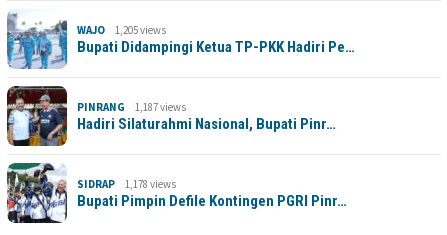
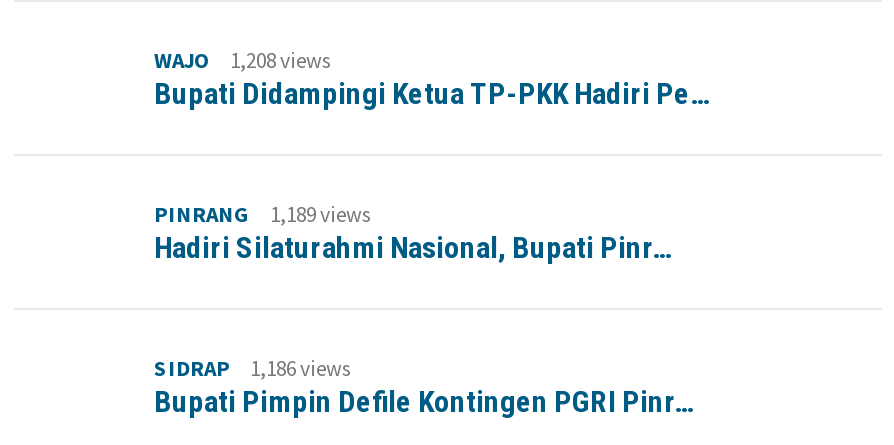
[6,11,68,70] [image] -> none
[77,23,166,37] WAJO 1,205 views -> [154,46,332,74] WAJO 1,208 views
[6,85,68,147] [image] -> none
[77,100,186,114] PINRANG 1,187 views -> [154,200,372,228] PINRANG 1,189 views
[6,162,68,224] [image] -> none
[77,177,176,191] SIDRAP 1,178 views -> [154,354,352,382] SIDRAP 1,186 views

